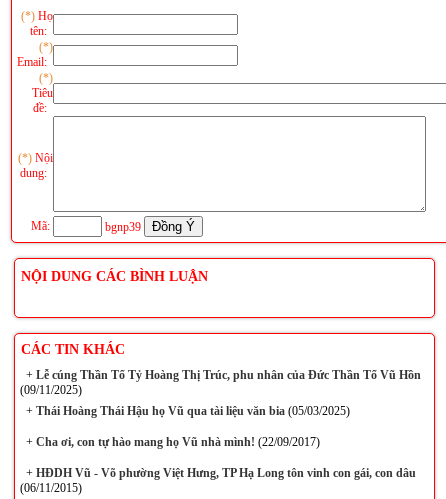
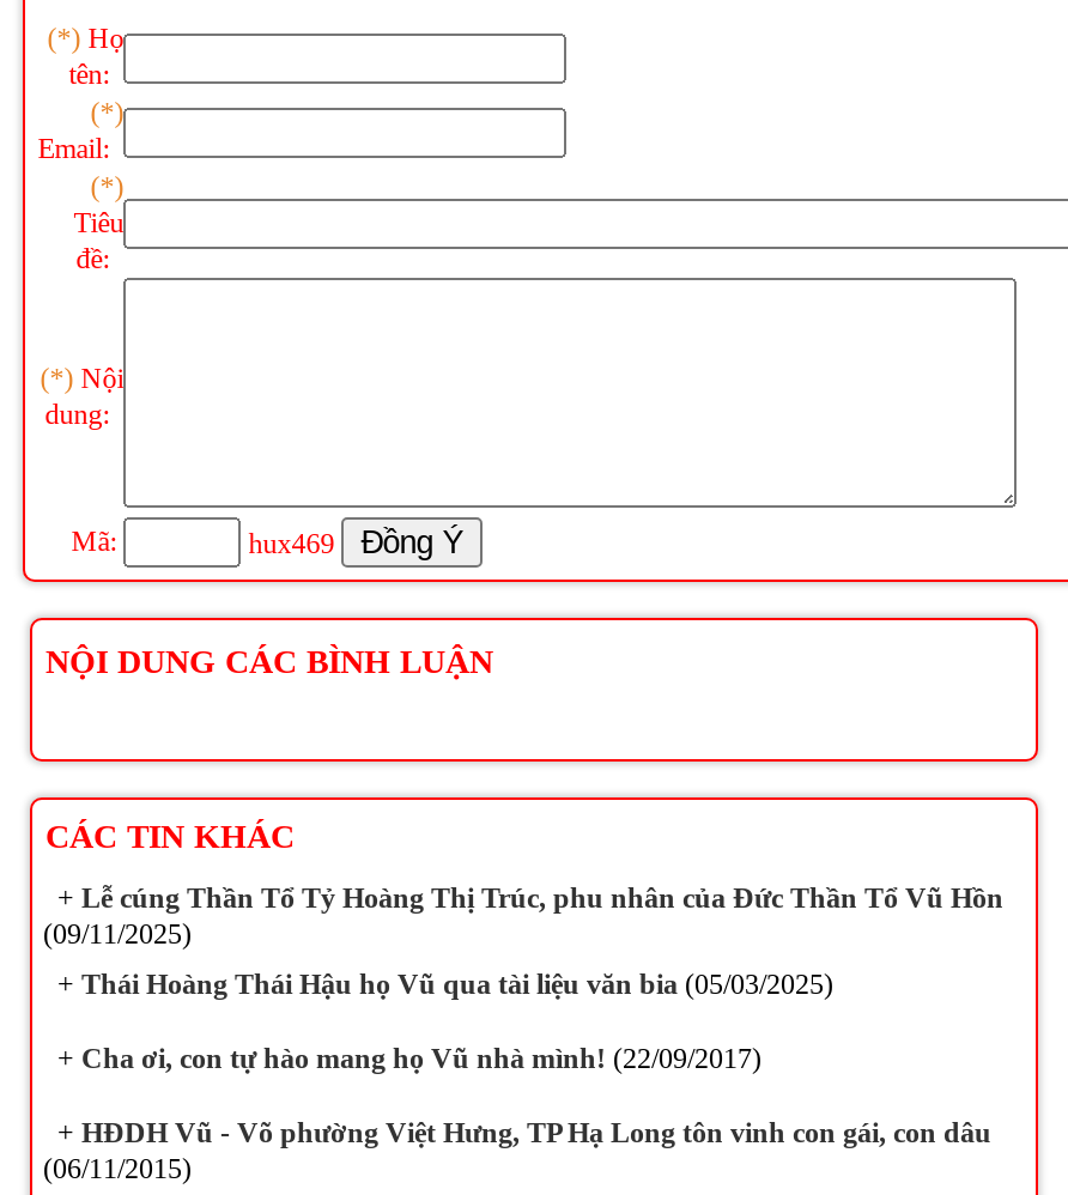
[102,220,144,234] bgnp39 -> [241,527,342,560] hux469

